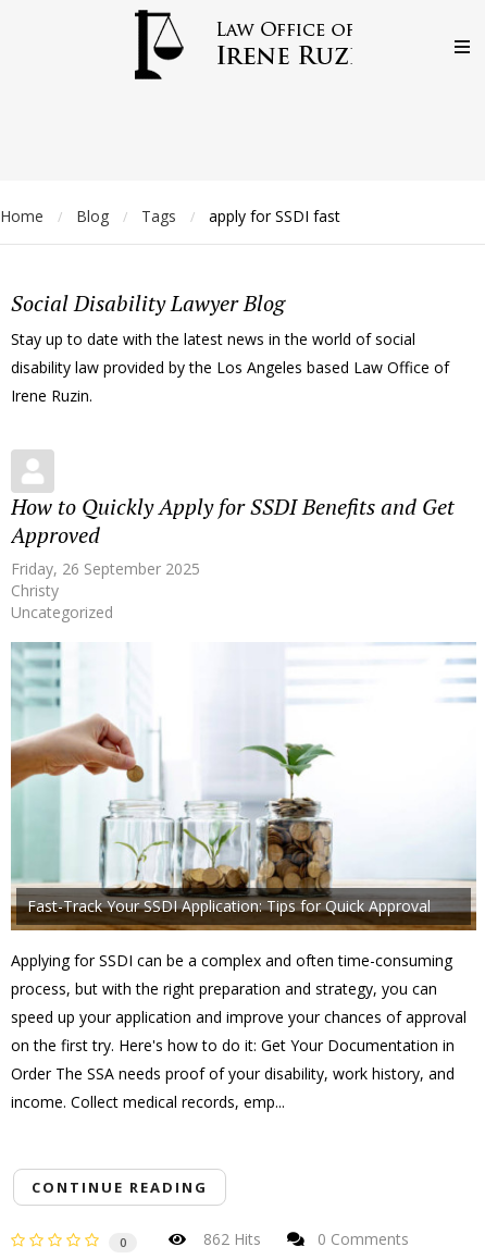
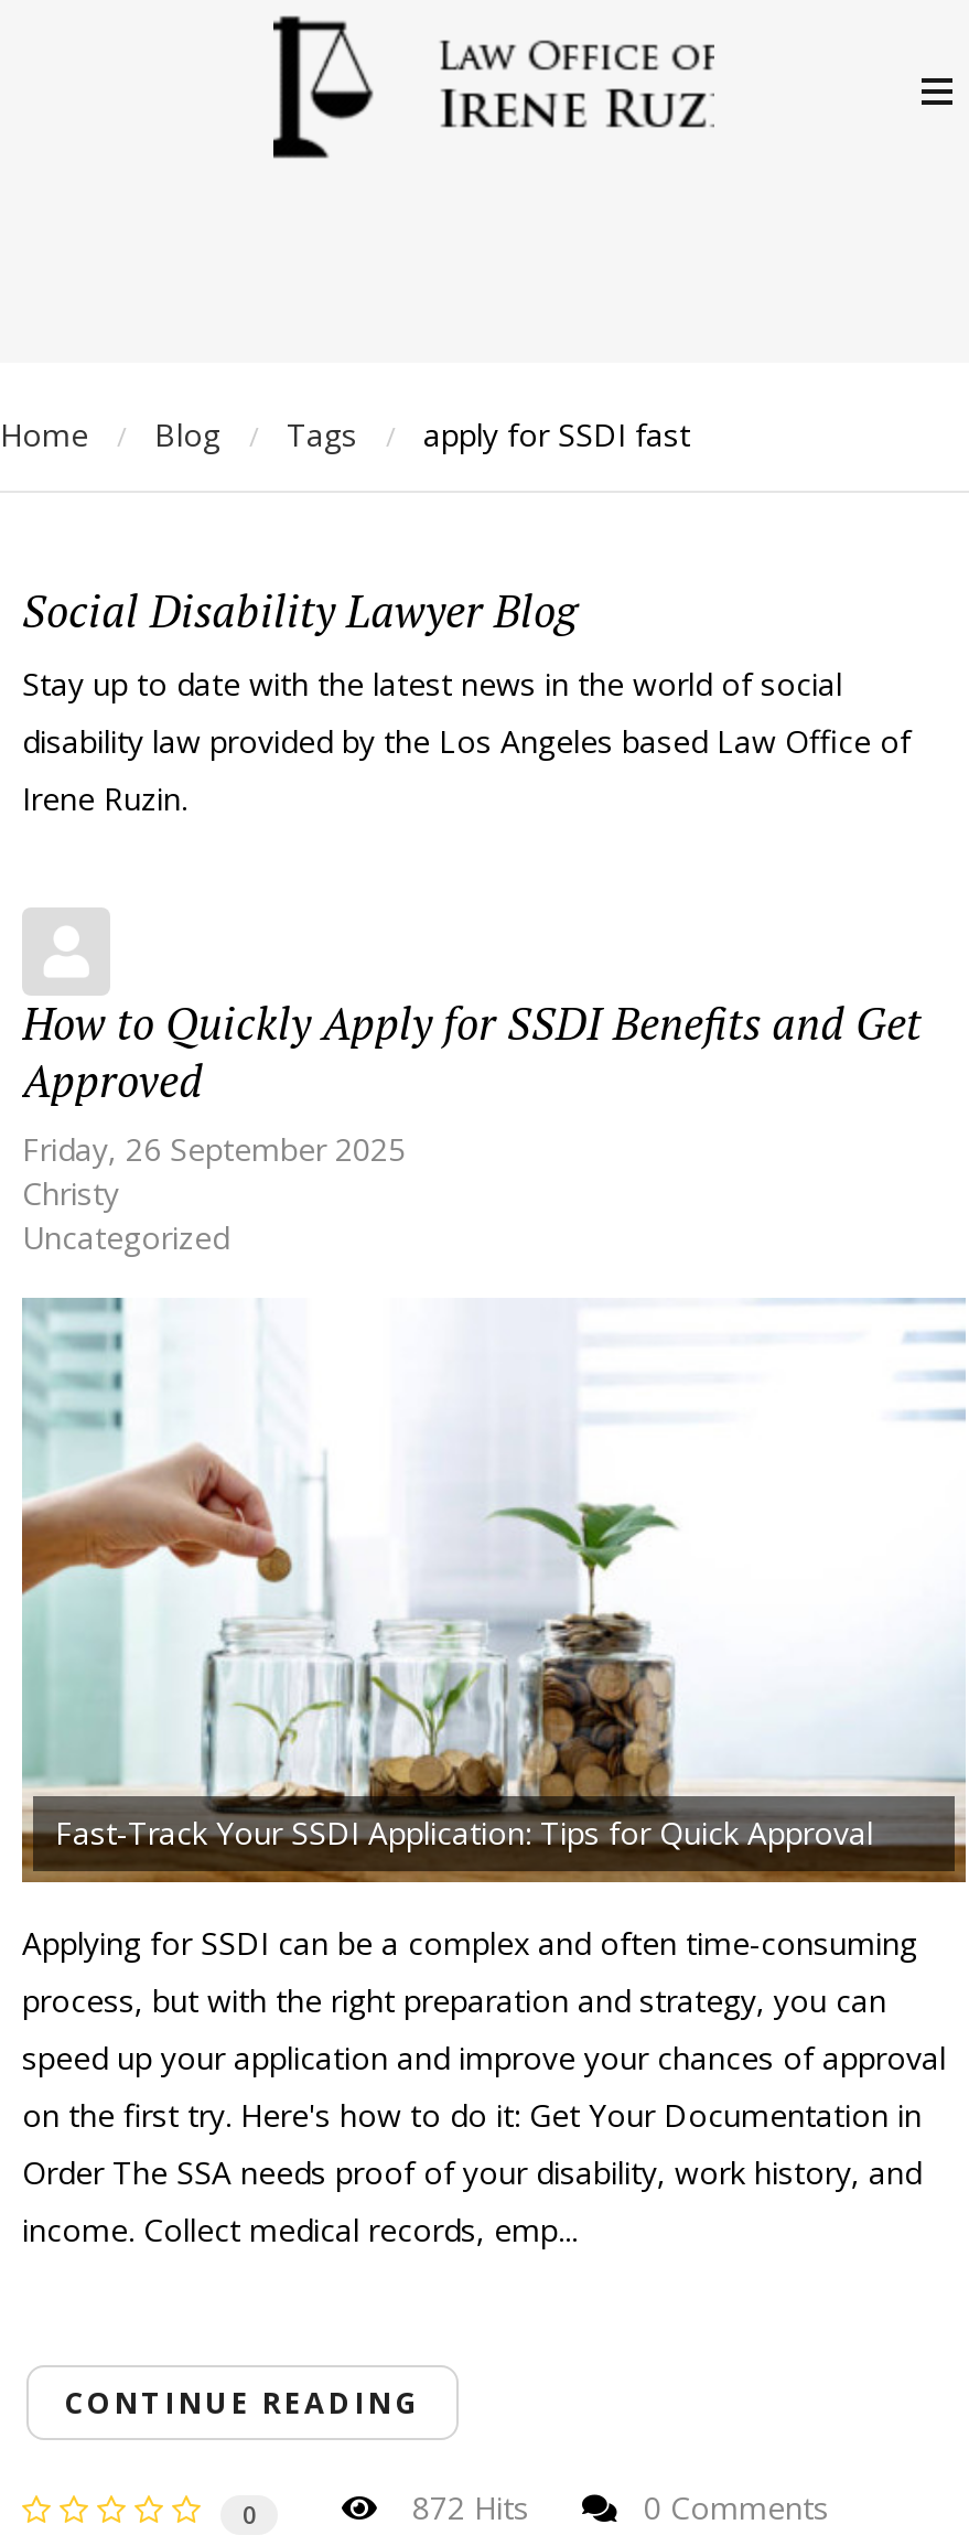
[195,1228,261,1249] 862 Hits -> [395,2486,529,2527] 872 Hits

